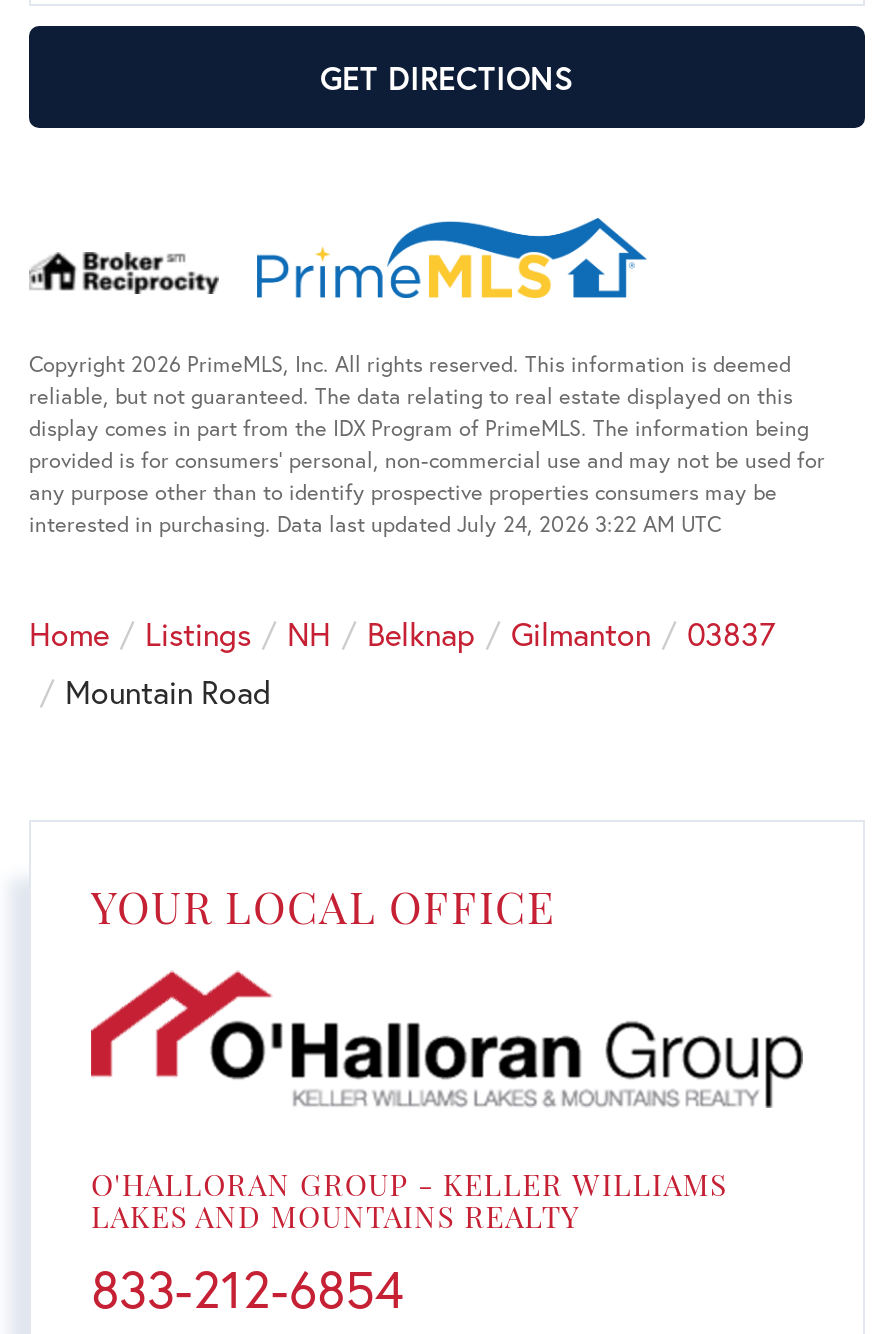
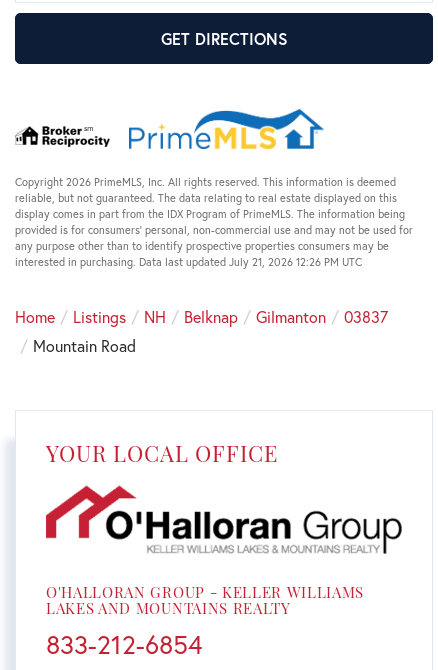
[29,511,721,539] interested in purchasing. Data last updated July 24, 2026 3:22 AM UTC -> [15,255,362,269] interested in purchasing. Data last updated July 21, 2026 12:26 PM UTC

